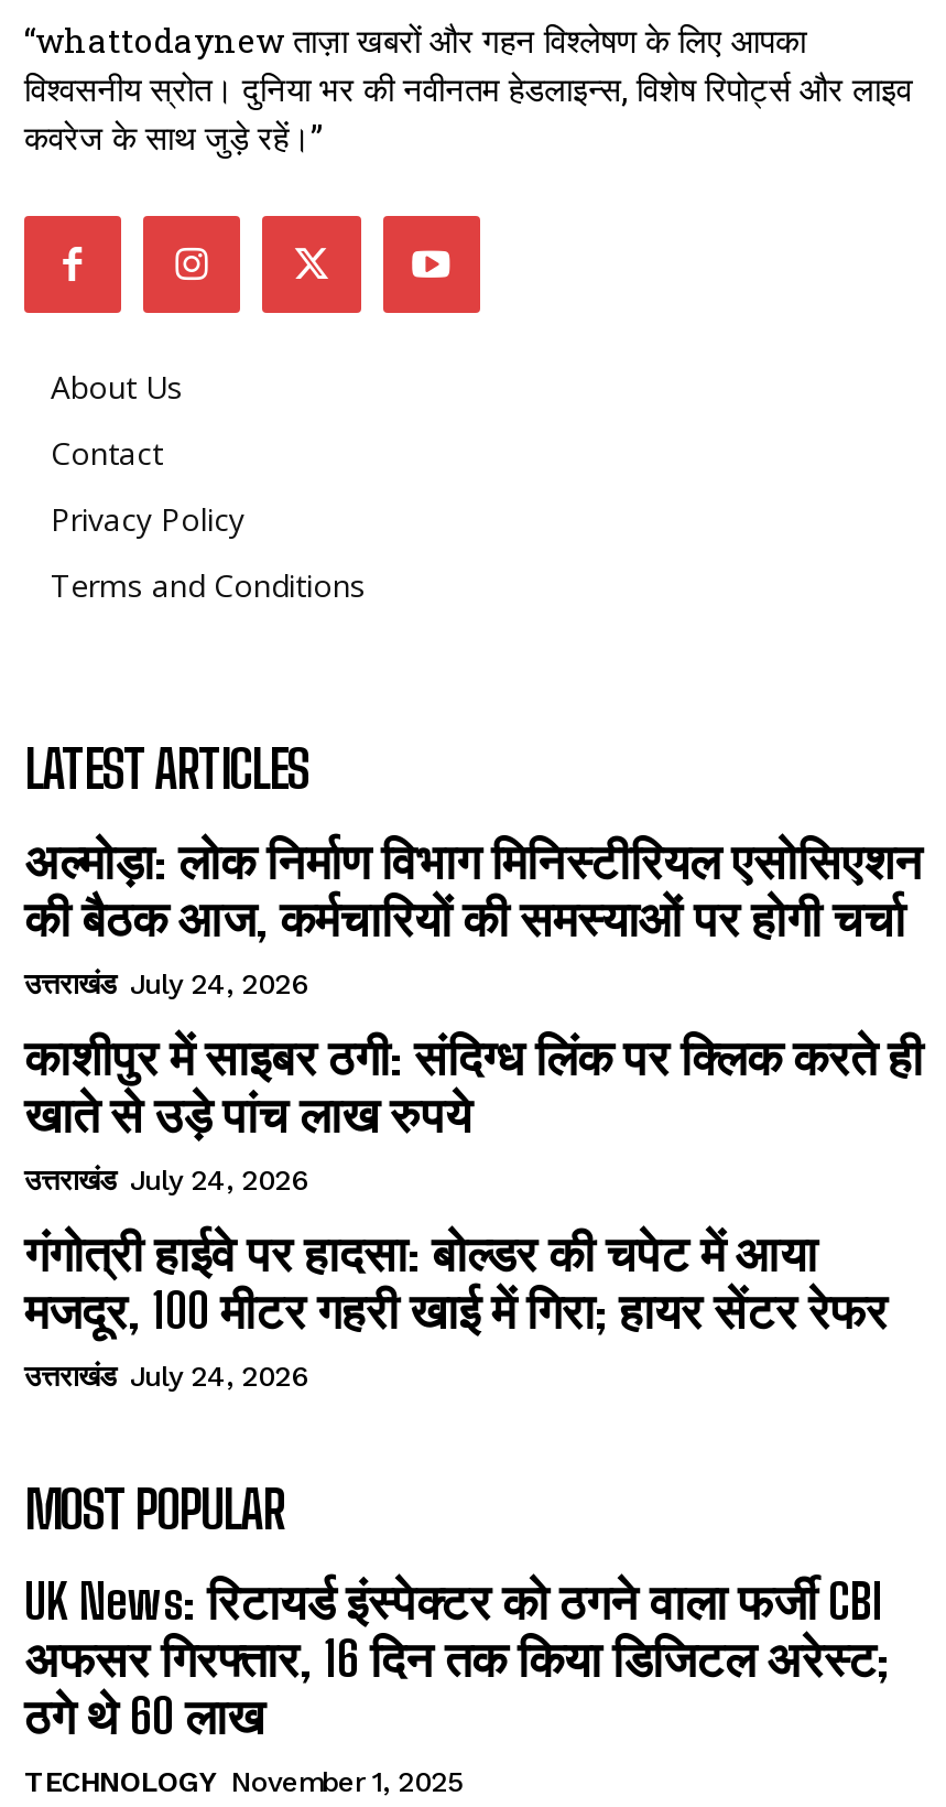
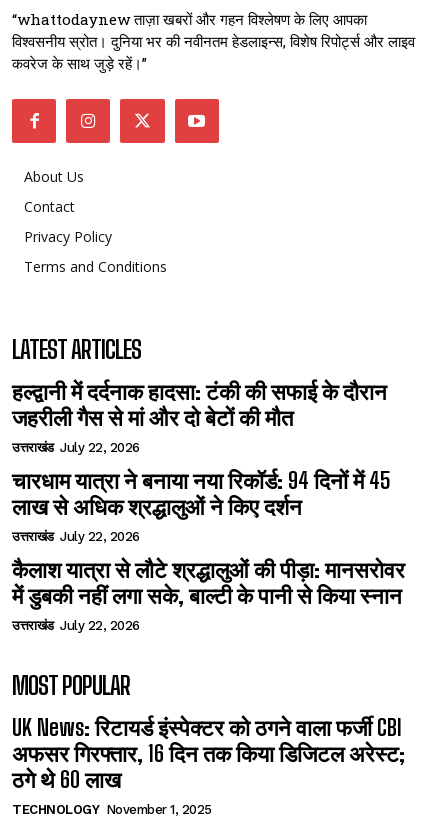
[24,830,923,1392] अल्मोड़ा: लोक निर्माण विभाग मिनिस्टीरियल एसोसिएशन | की बैठक आज, कर्मचारियों की समस्याओं पर होगी चर्चा | उत्तराखंड July 24, 2026 | काशीपुर में साइबर ठगी: संदिग्ध लिंक पर क्लिक करते ही | खाते से उड़े पांच लाख रुपये | उत्तराखंड July 24, 2026 | गंगोत्री हाईवे पर हादसा: बोल्डर की चपेट में आया | मजदूर, 100 मीटर गहरी खाई में गिरा; हायर सेंटर रेफर | उत्तराखंड July 24, 2026 -> [12,378,405,633] हल्द्वानी में दर्दनाक हादसा: टंकी की सफाई के दौरान | जहरीली गैस से मां और दो बेटों की मौत | उत्तराखंड July 22, 2026 | चारधाम यात्रा ने बनाया नया रिकॉर्ड: 94 दिनों में 45 | लाख से अधिक श्रद्धालुओं ने किए दर्शन | उत्तराखंड July 22, 2026 | कैलाश यात्रा से लौटे श्रद्धालुओं की पीड़ा: मानसरोवर | में डुबकी नहीं लगा सके, बाल्टी के पानी से किया स्नान | उत्तराखंड July 22, 2026

